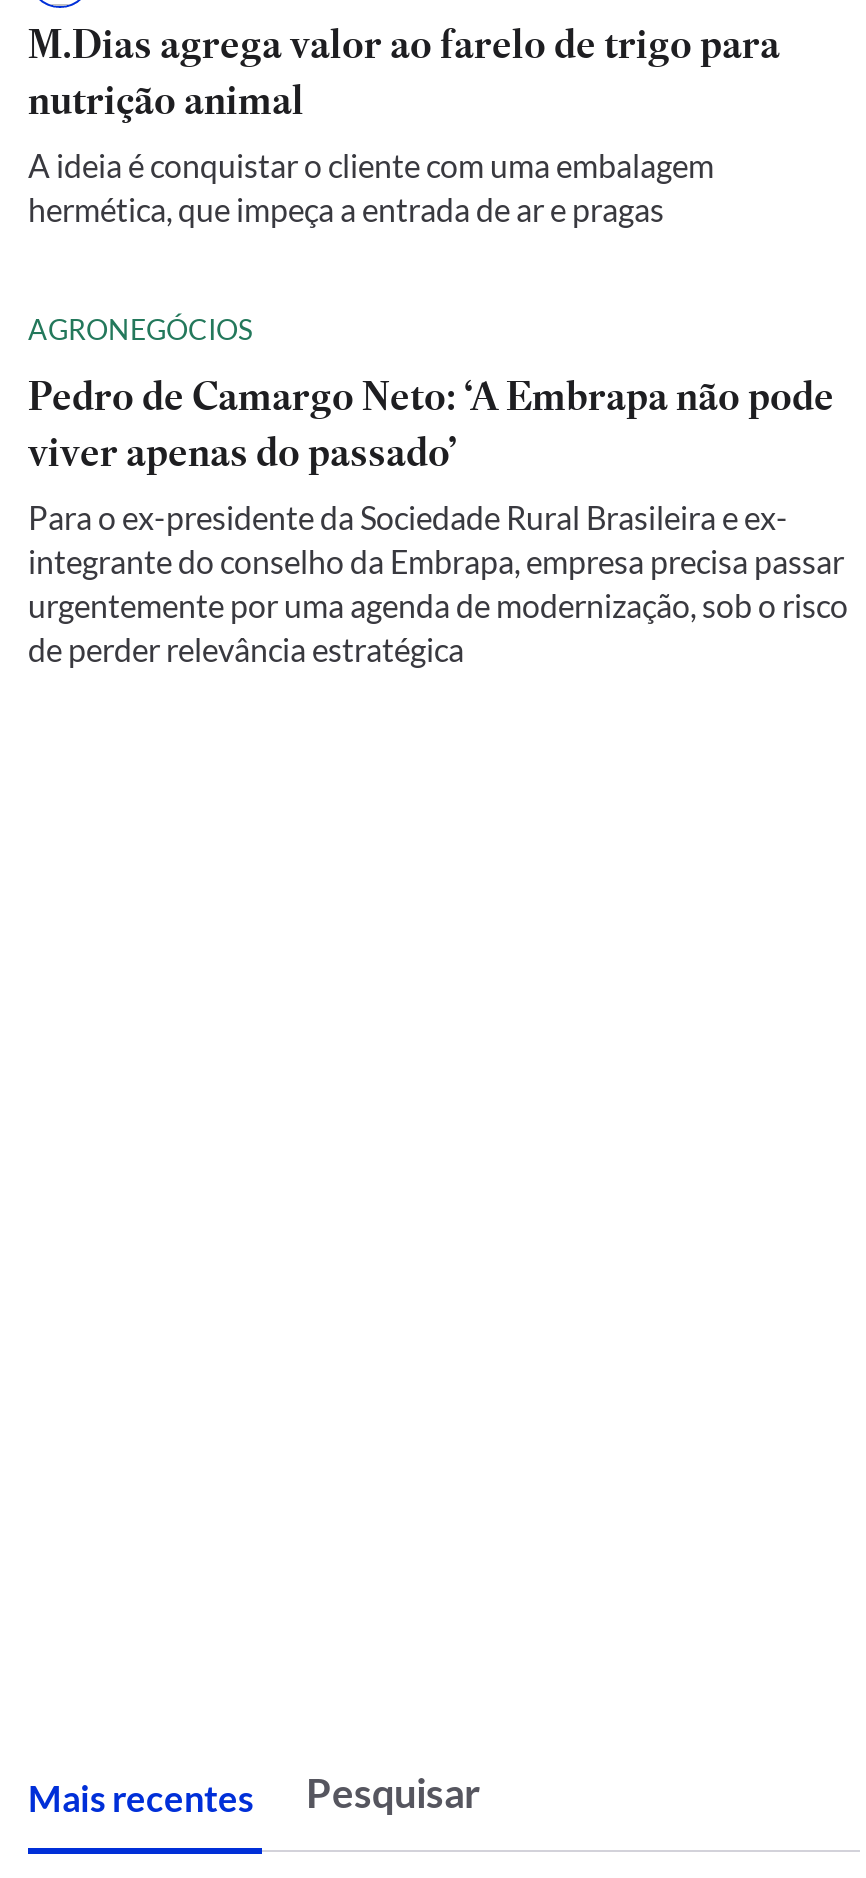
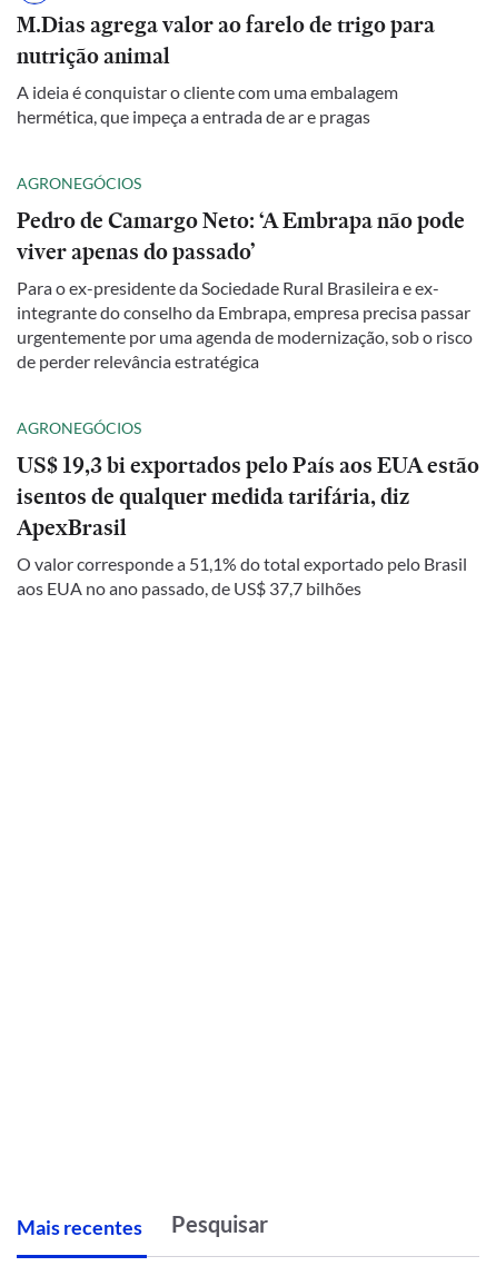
none -> [17,418,479,599] AGRONEGÓCIOS | US$ 19,3 bi exportados pelo País aos EUA estão | isentos de qualquer medida tarifária, diz | ApexBrasil | O valor corresponde a 51,1% do total exportado pelo Brasil | aos EUA no ano passado, de US$ 37,7 bilhões

